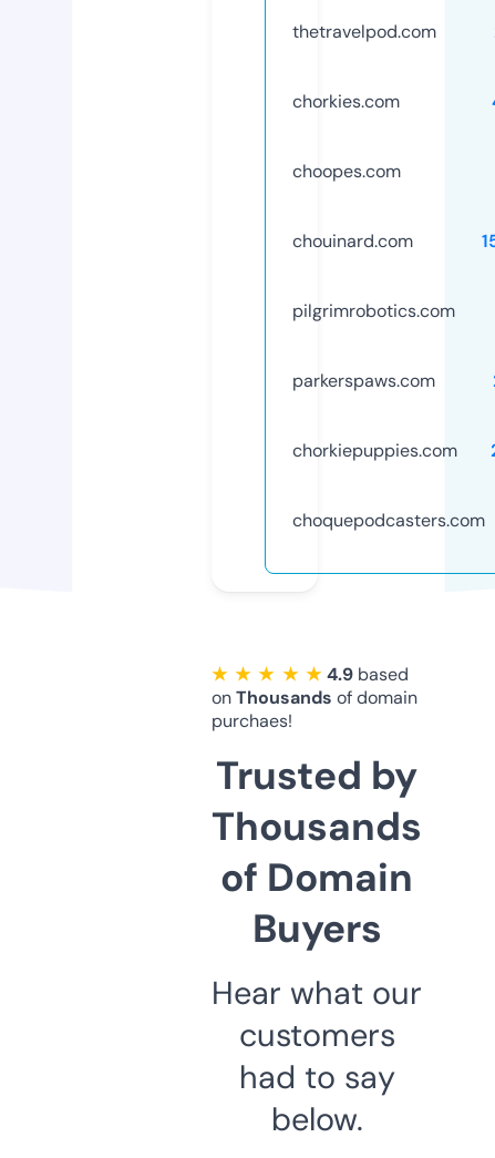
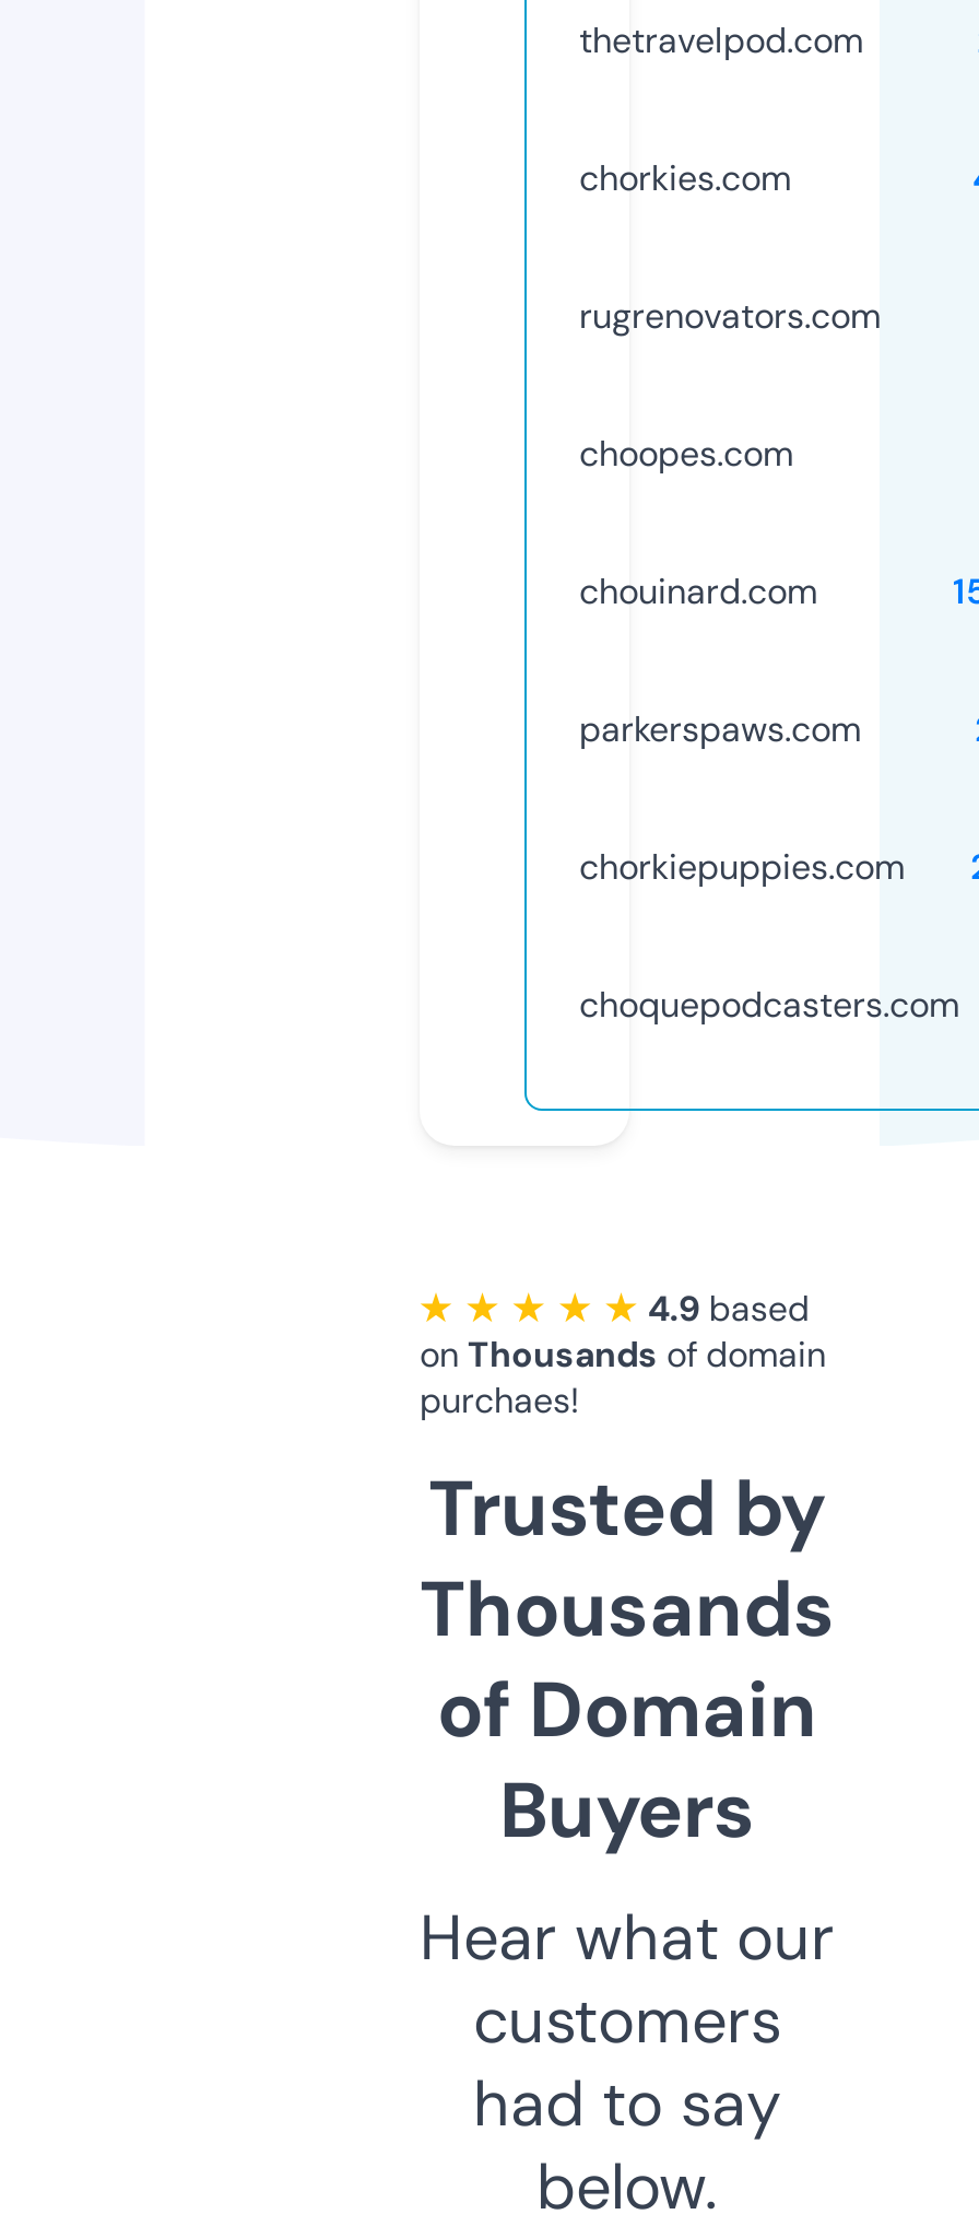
none -> [579,293,881,338] rugrenovators.com
moved [292,159,413,252] -> [579,430,817,614]: choopes.com | chouinard.com
[292,299,455,322] pilgrimrobotics.com -> none

